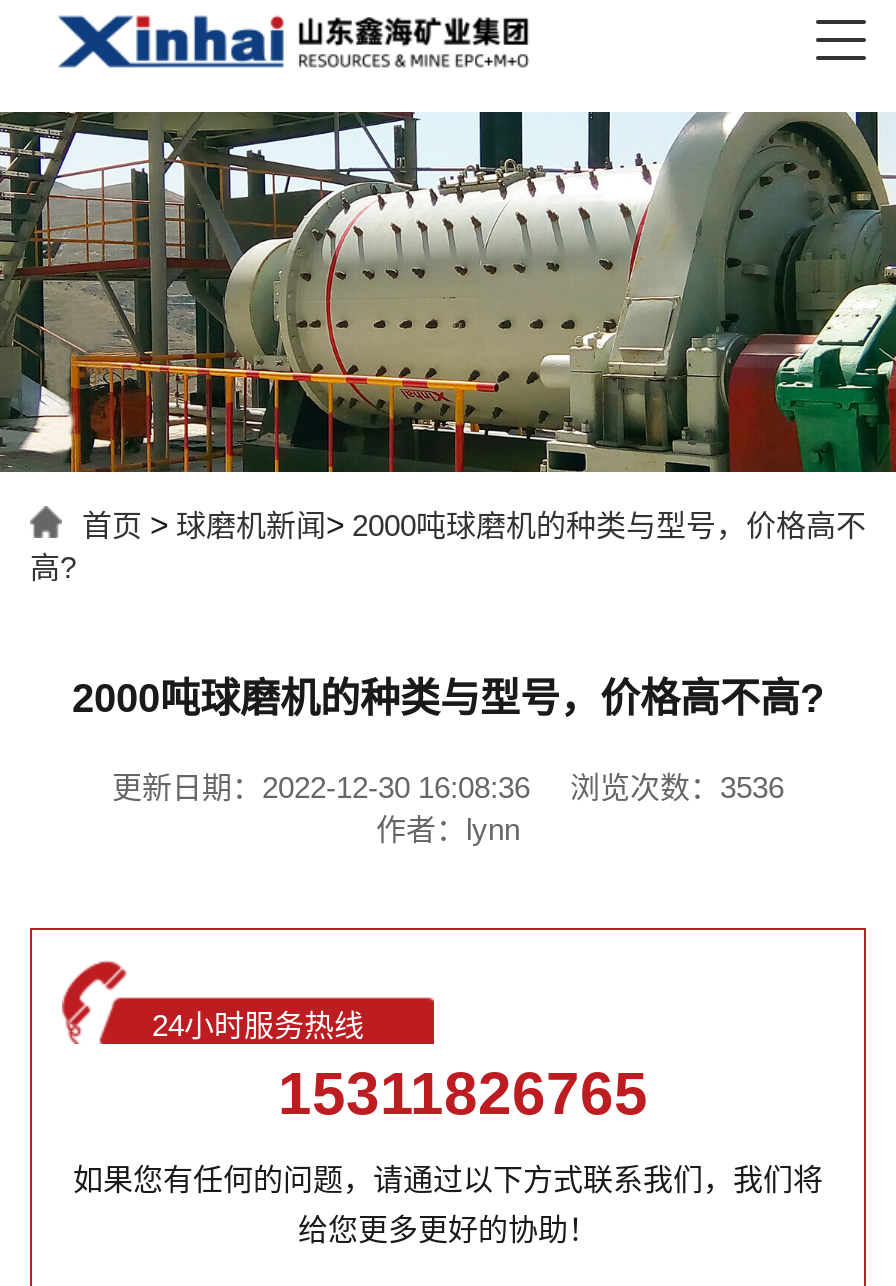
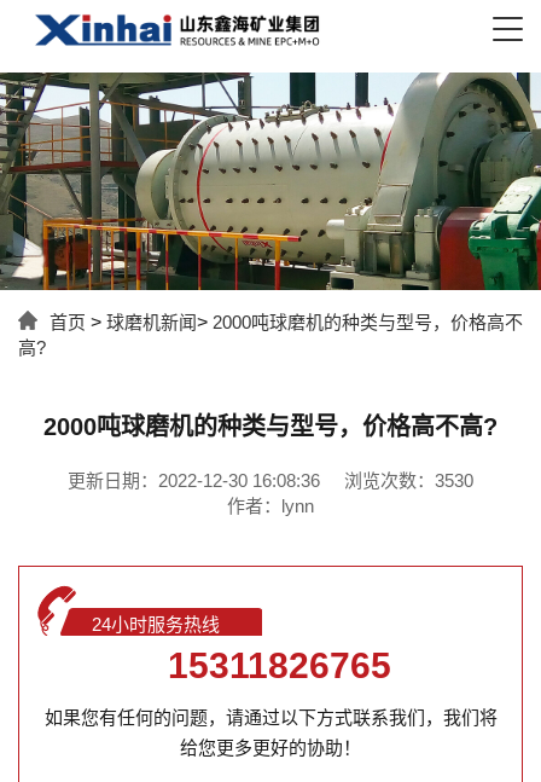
[112,769,784,803] 更新日期：2022-12-30 16:08:36 浏览次数：3536 -> [68,470,473,490] 更新日期：2022-12-30 16:08:36 浏览次数：3530

